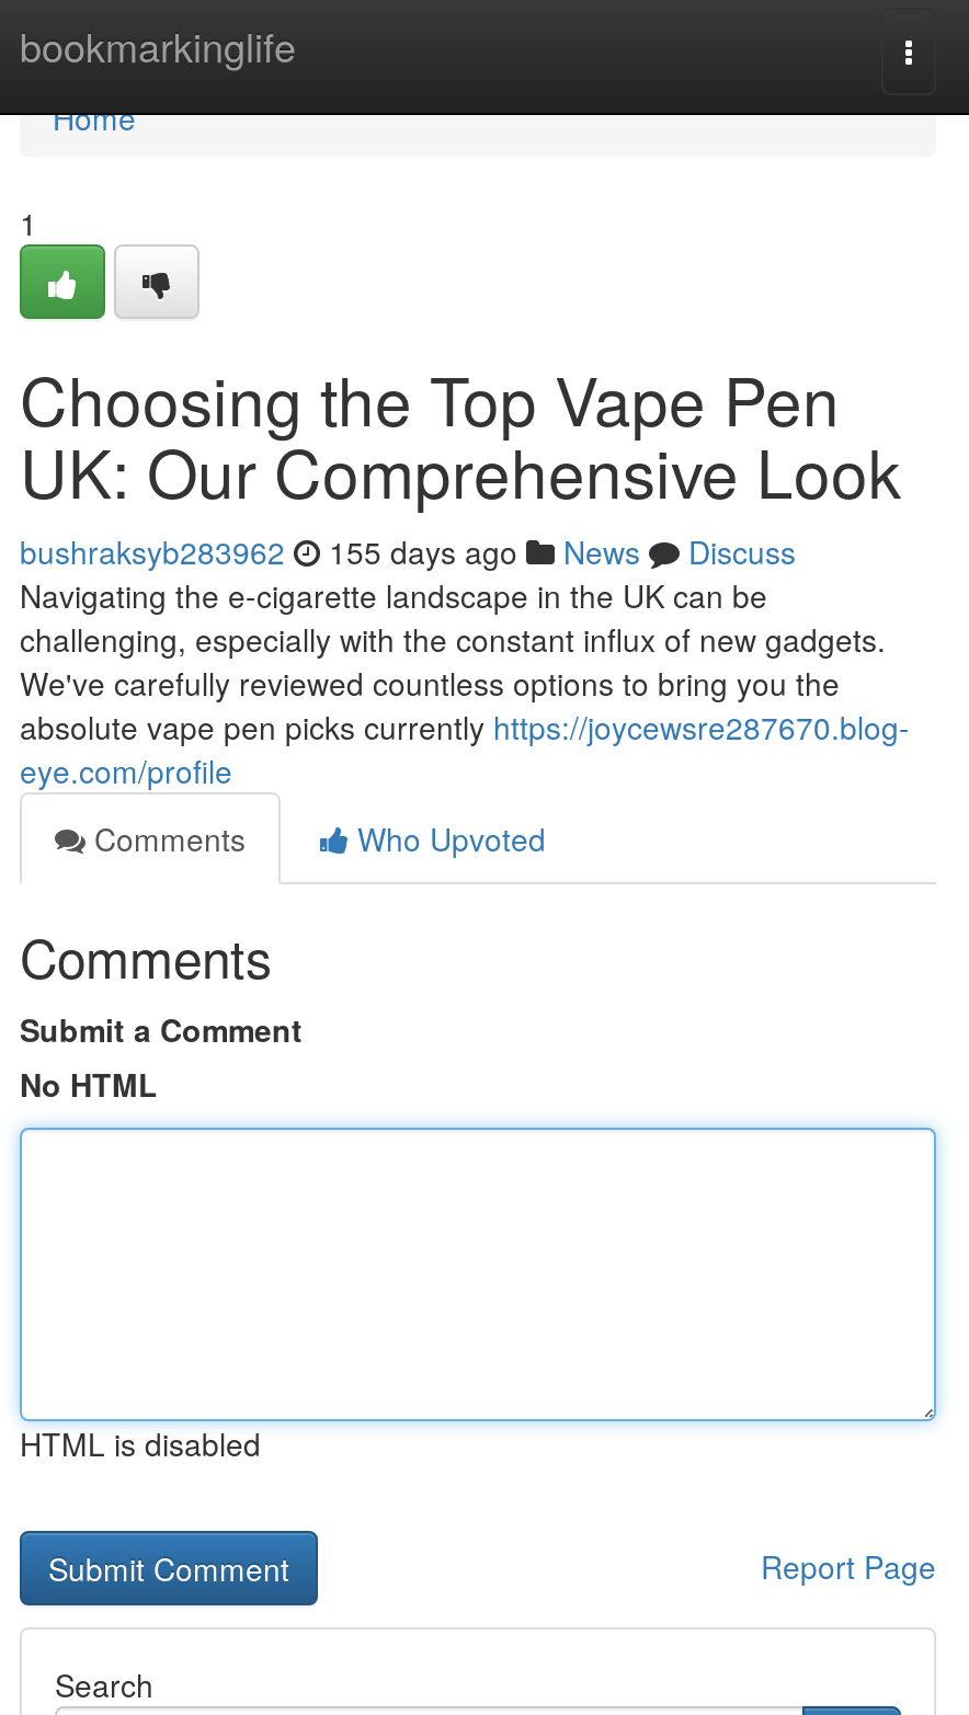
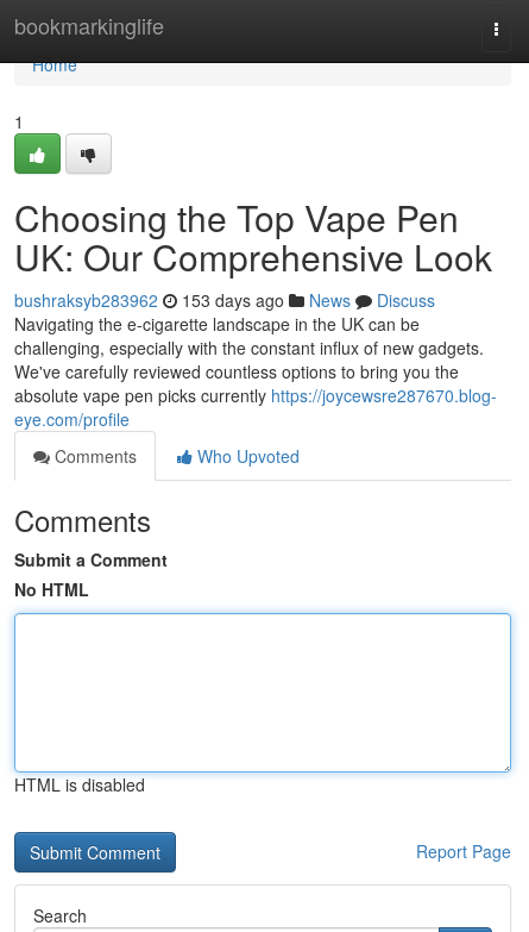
[20,529,796,573] bushraksyb283962 155 days ago News Discuss -> [14,288,435,312] bushraksyb283962 153 days ago News Discuss

